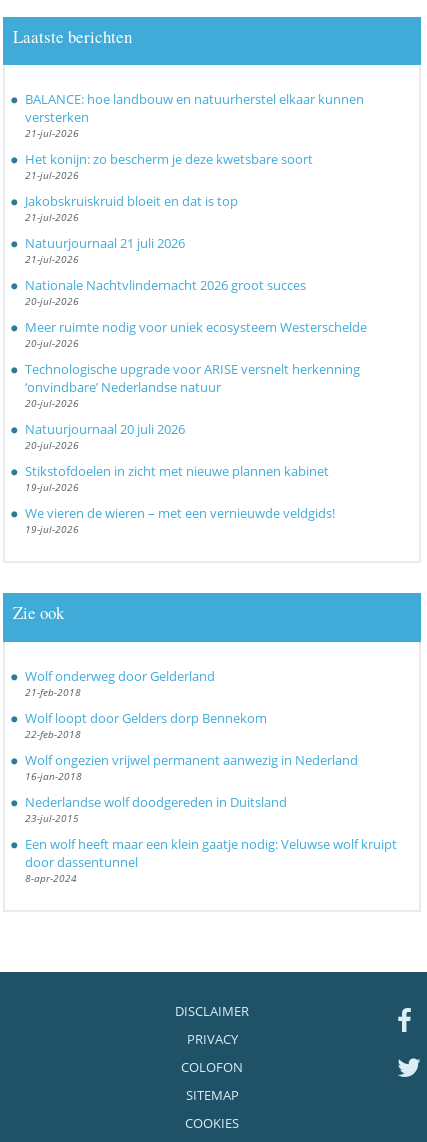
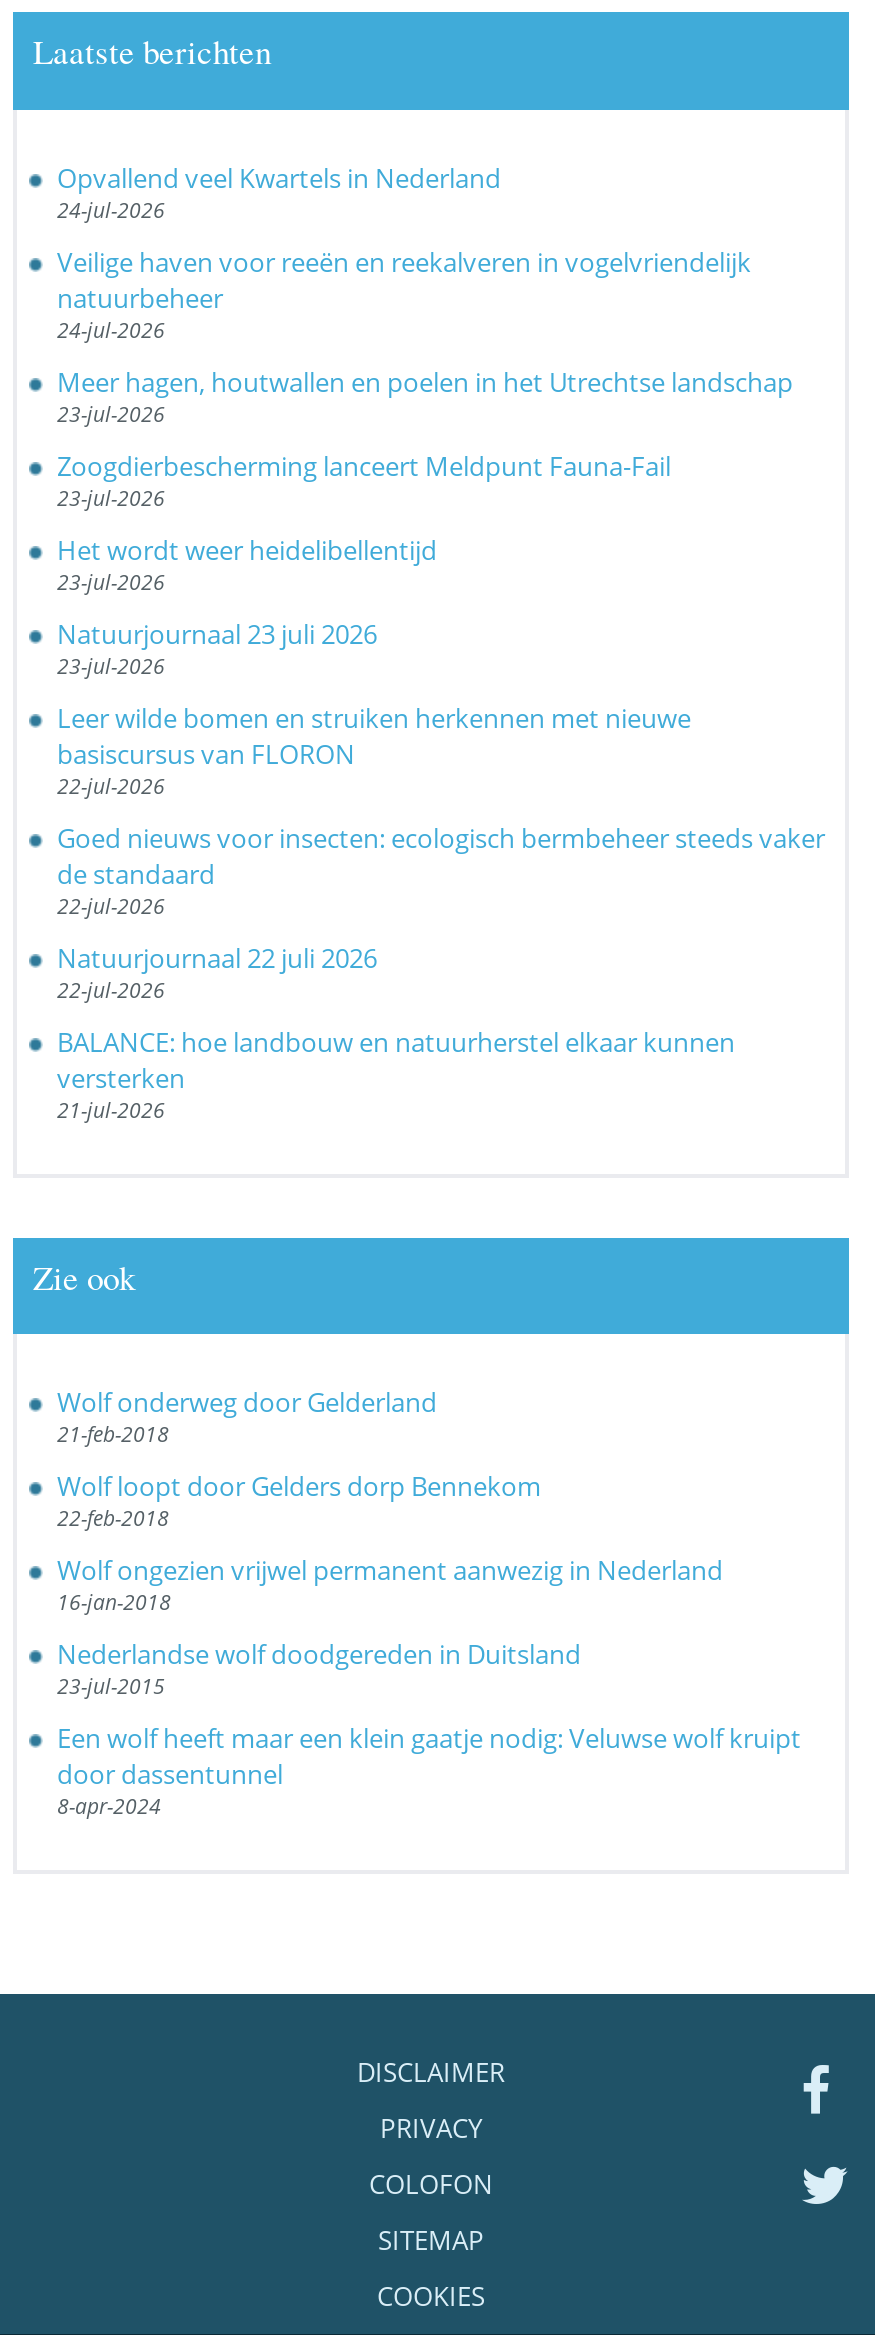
none -> [57,160,825,1004] Opvallend veel Kwartels in Nederland | 24-jul-2026 | Veilige haven voor reeën en reekalveren in vogelvriendelijk | natuurbeheer | 24-jul-2026 | Meer hagen, houtwallen en poelen in het Utrechtse landschap | 23-jul-2026 | Zoogdierbescherming lanceert Meldpunt Fauna-Fail | 23-jul-2026 | Het wordt weer heidelibellentijd | 23-jul-2026 | Natuurjournaal 23 juli 2026 | 23-jul-2026 | Leer wilde bomen en struiken herkennen met nieuwe | basiscursus van FLORON | 22-jul-2026 | Goed nieuws voor insecten: ecologisch bermbeheer steeds vaker | de standaard | 22-jul-2026 | Natuurjournaal 22 juli 2026 | 22-jul-2026
moved [25,90,364,140] -> [57,1024,735,1124]: BALANCE: hoe landbouw en natuurherstel elkaar kunnen | versterken | 21-jul-2026
[25,150,367,536] Het konijn: zo bescherm je deze kwetsbare soort | 21-jul-2026 | Jakobskruiskruid bloeit en dat is top | 21-jul-2026 | Natuurjournaal 21 juli 2026 | 21-jul-2026 | Nationale Nachtvlindernacht 2026 groot succes | 20-jul-2026 | Meer ruimte nodig voor uniek ecosysteem Westerschelde | 20-jul-2026 | Technologische upgrade voor ARISE versnelt herkenning | ‘onvindbare’ Nederlandse natuur | 20-jul-2026 | Natuurjournaal 20 juli 2026 | 20-jul-2026 | Stikstofdoelen in zicht met nieuwe plannen kabinet | 19-jul-2026 | We vieren de wieren – met een vernieuwde veldgids! | 19-jul-2026 -> none

